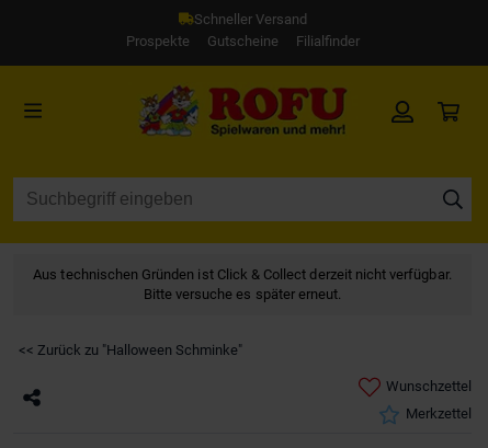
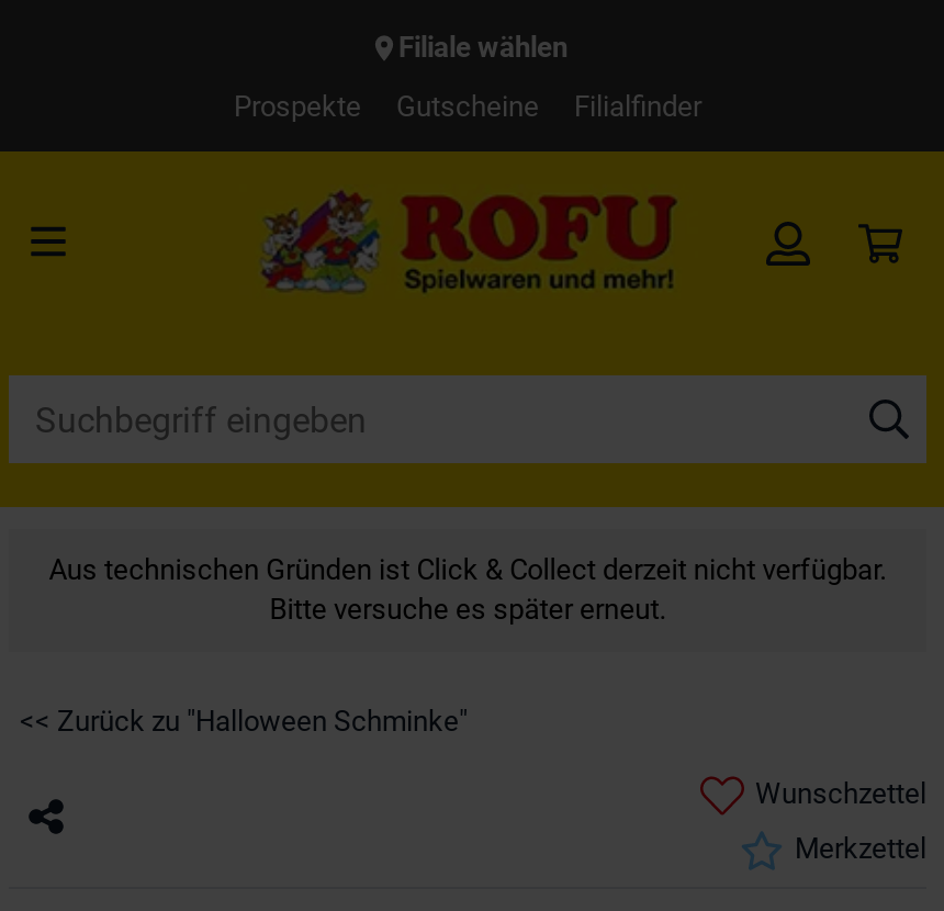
[194,10,307,27] Schneller Versand -> [398,30,567,63] Filiale wählen

